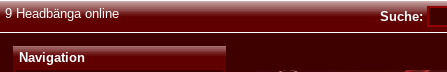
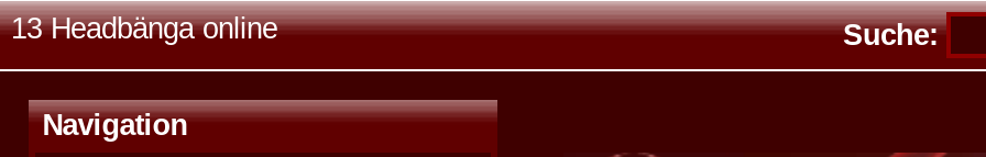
[5,6,119,21] 9 Headbänga online -> [11,12,277,45] 13 Headbänga online

